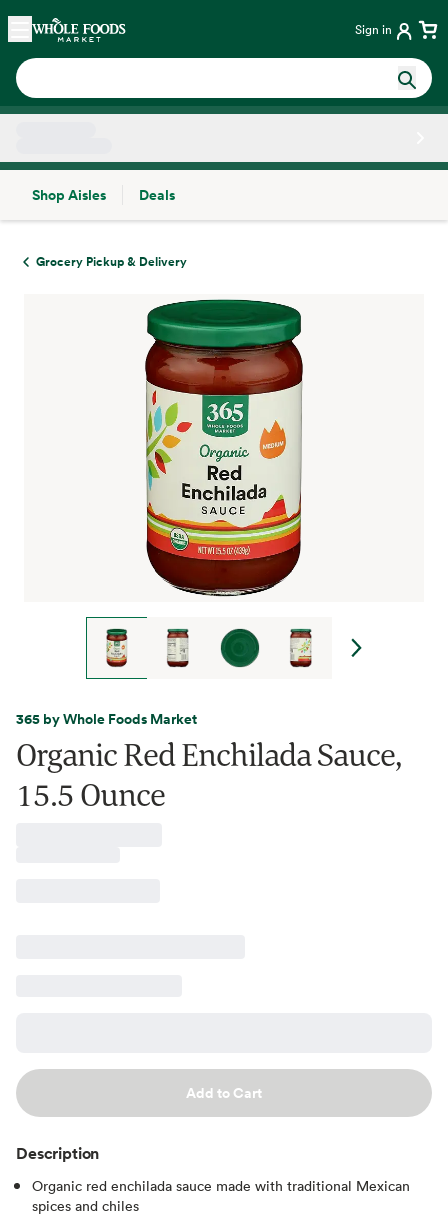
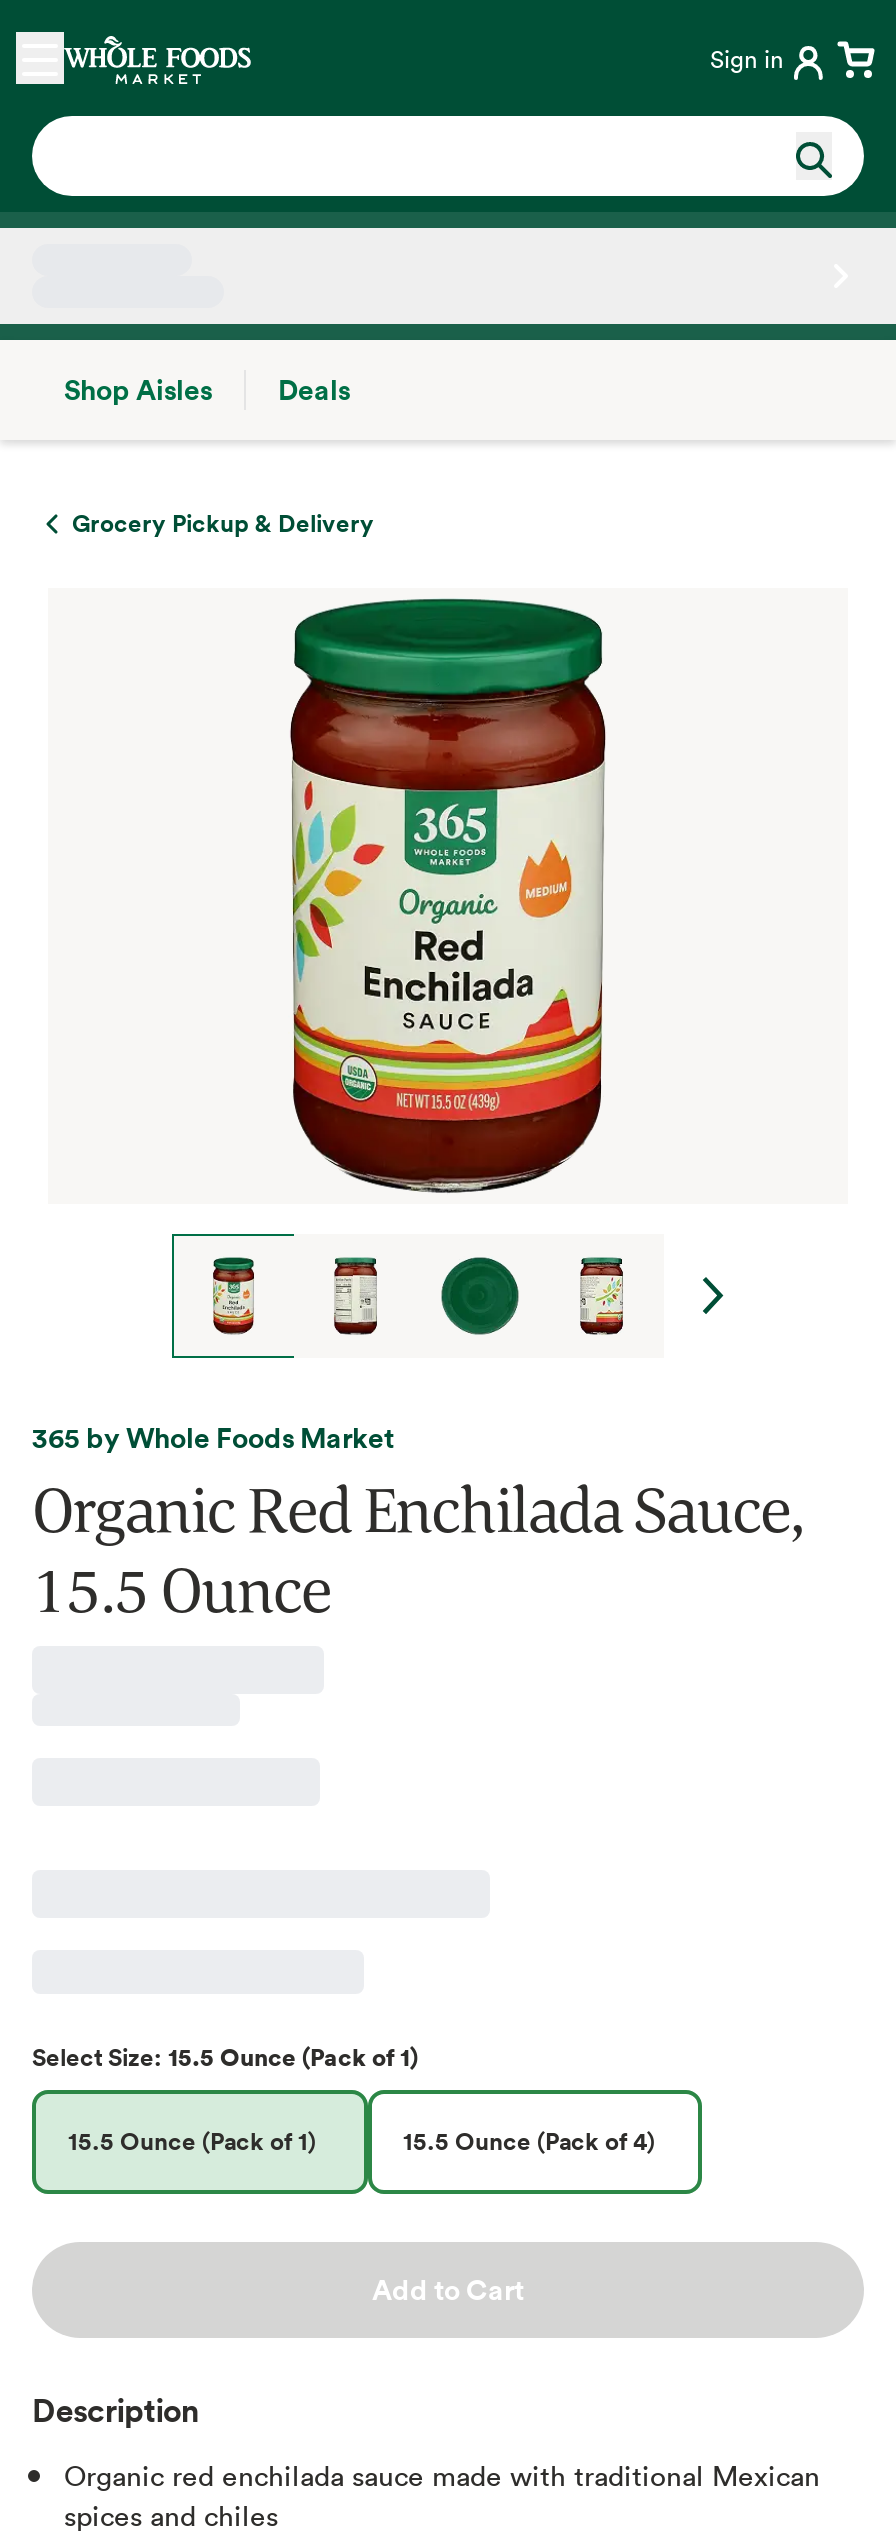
none -> [32,2038,655,2160] Select Size: 15.5 Ounce (Pack of 1) | 15.5 Ounce (Pack of 1) | 15.5 Ounce (Pack of 4)

